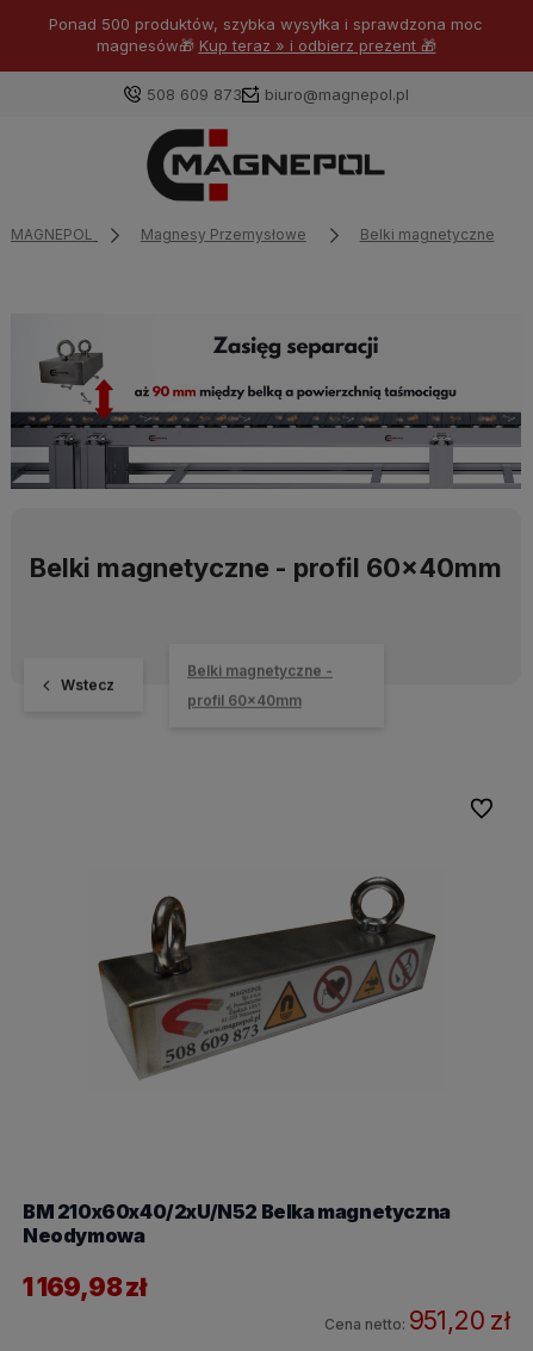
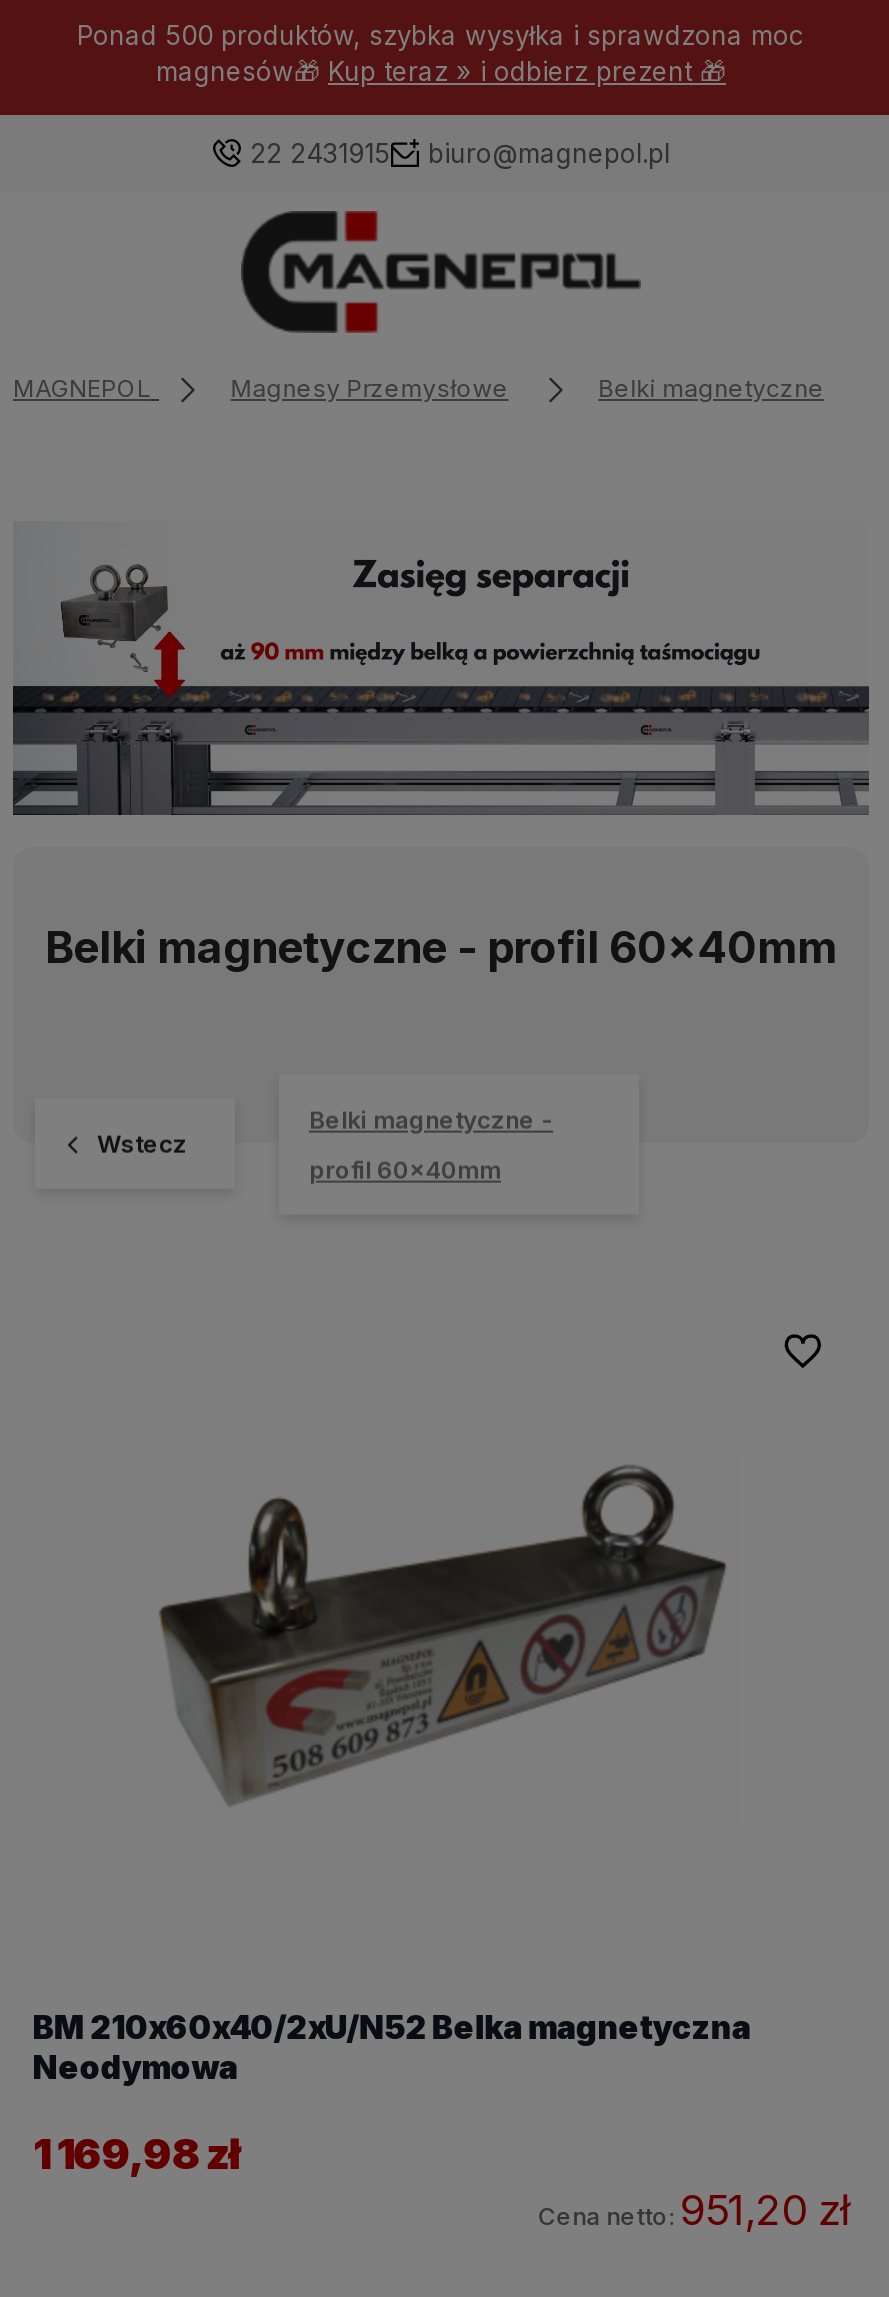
[146,85,408,104] 508 609 873 biuro@magnepol.pl -> [250,137,670,169] 22 2431915 biuro@magnepol.pl

